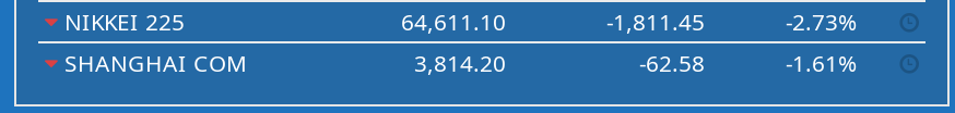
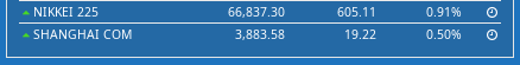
[401,7,506,37] 64,611.10 -> [228,4,285,20] 66,837.30
[606,7,705,37] -1,811.45 -> [337,4,376,20] 605.11
[786,7,858,37] -2.73% -> [426,4,462,20] 0.91%
[414,48,506,79] 3,814.20 -> [235,26,285,43] 3,883.58
[639,48,705,79] -62.58 -> [344,26,376,43] 19.22
[786,48,858,79] -1.61% -> [426,26,462,43] 0.50%

